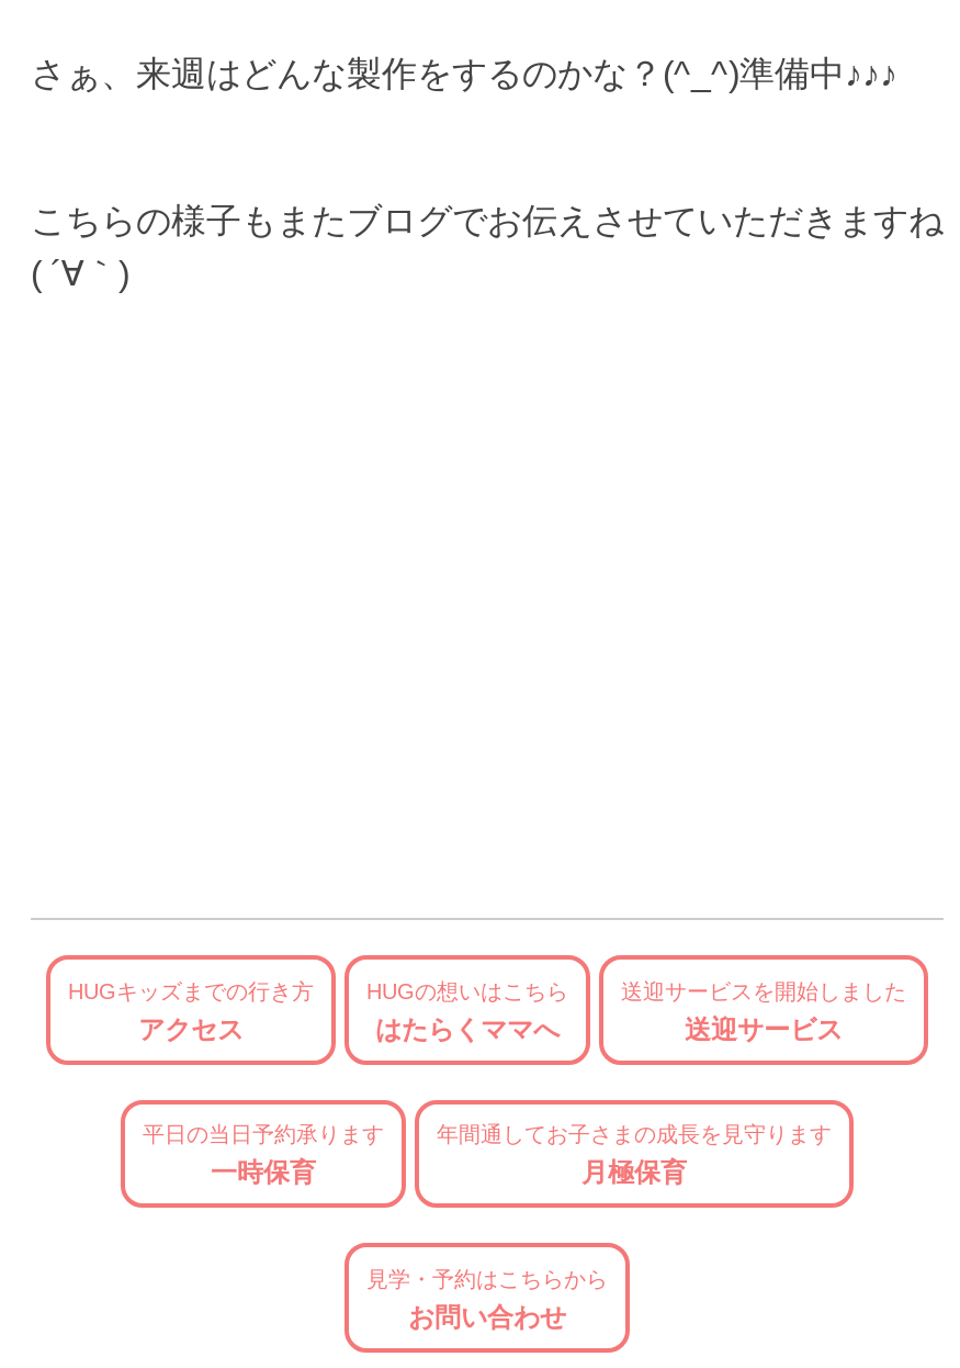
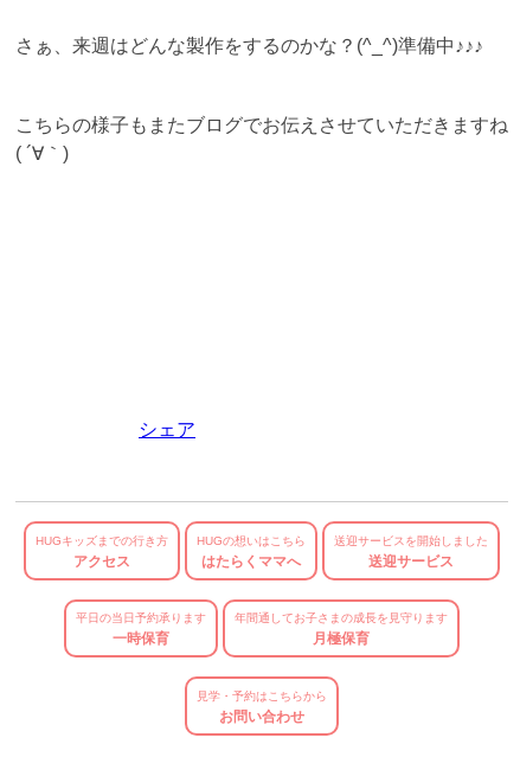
none -> [139,419,195,439] シェア

